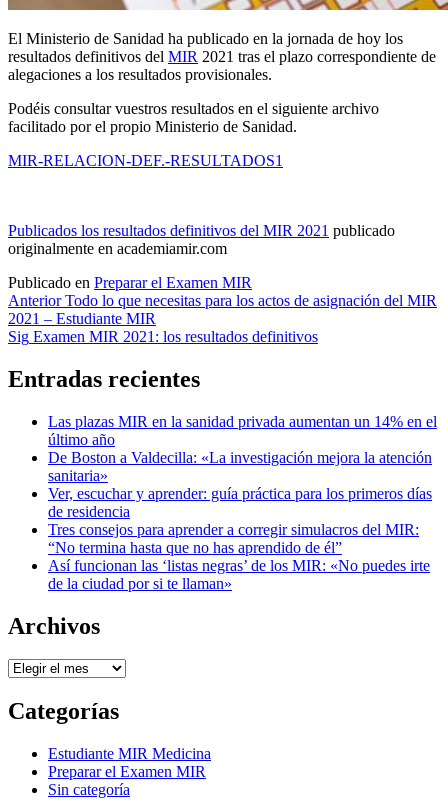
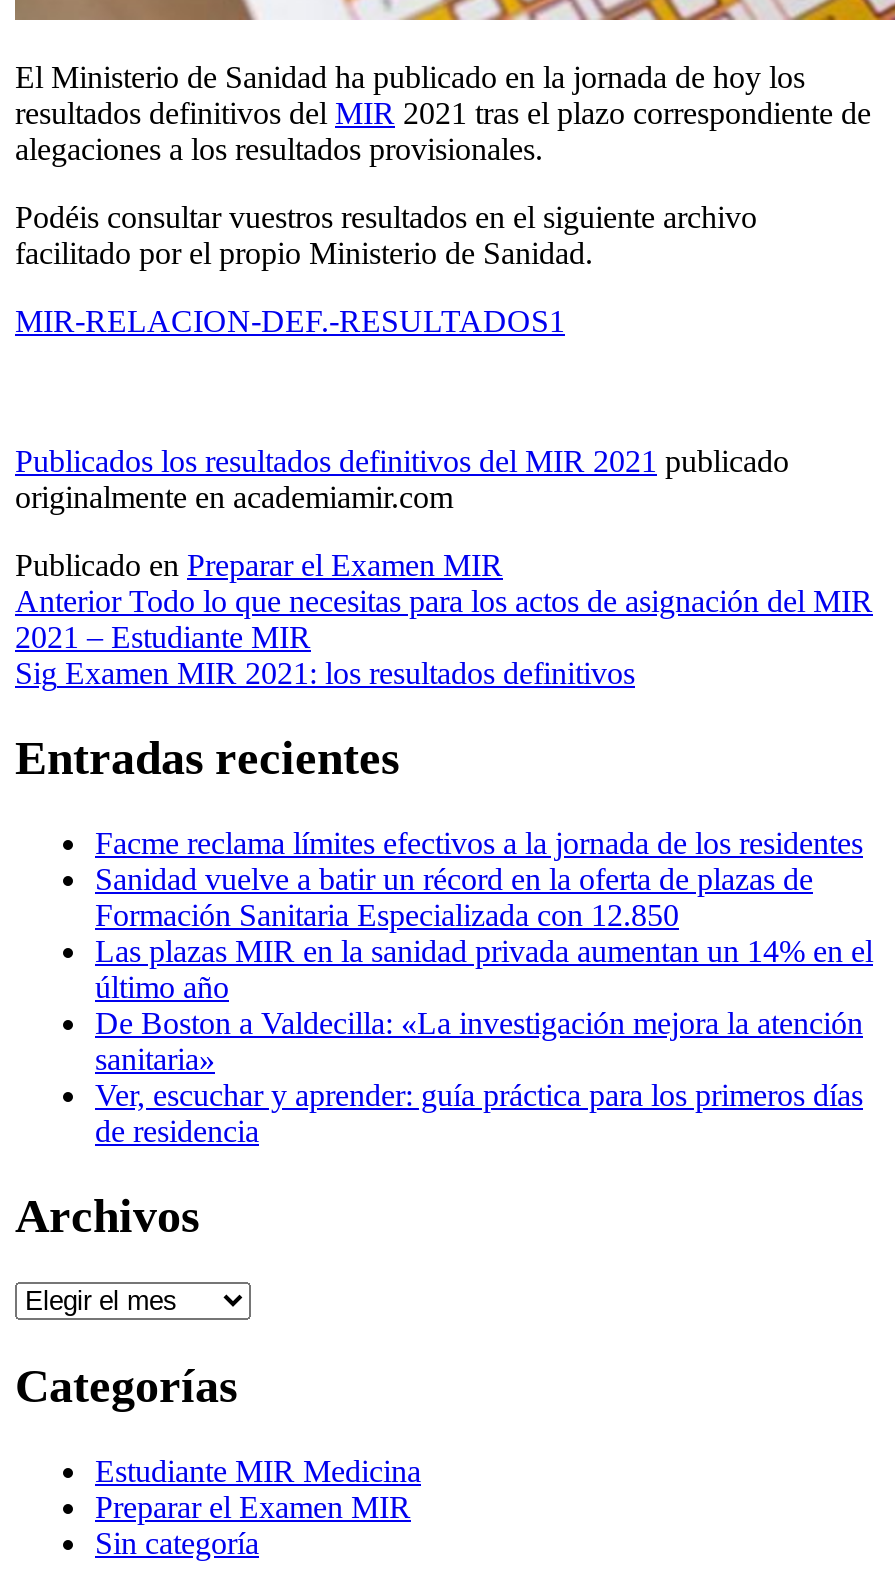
none -> [95,825,863,931] Facme reclama límites efectivos a la jornada de los residentes | Sanidad vuelve a batir un récord en la oferta de plazas de | Formación Sanitaria Especializada con 12.850
moved [48,413,437,520] -> [95,933,873,1147]: Las plazas MIR en la sanidad privada aumentan un 14% en el | último año | De Boston a Valdecilla: «La investigación mejora la atención | sanitaria» | Ver, escuchar y aprender: guía práctica para los primeros días | de residencia
[48,521,430,592] Tres consejos para aprender a corregir simulacros del MIR: | “No termina hasta que no has aprendido de él” | Así funcionan las ‘listas negras’ de los MIR: «No puedes irte | de la ciudad por si te llaman» -> none

